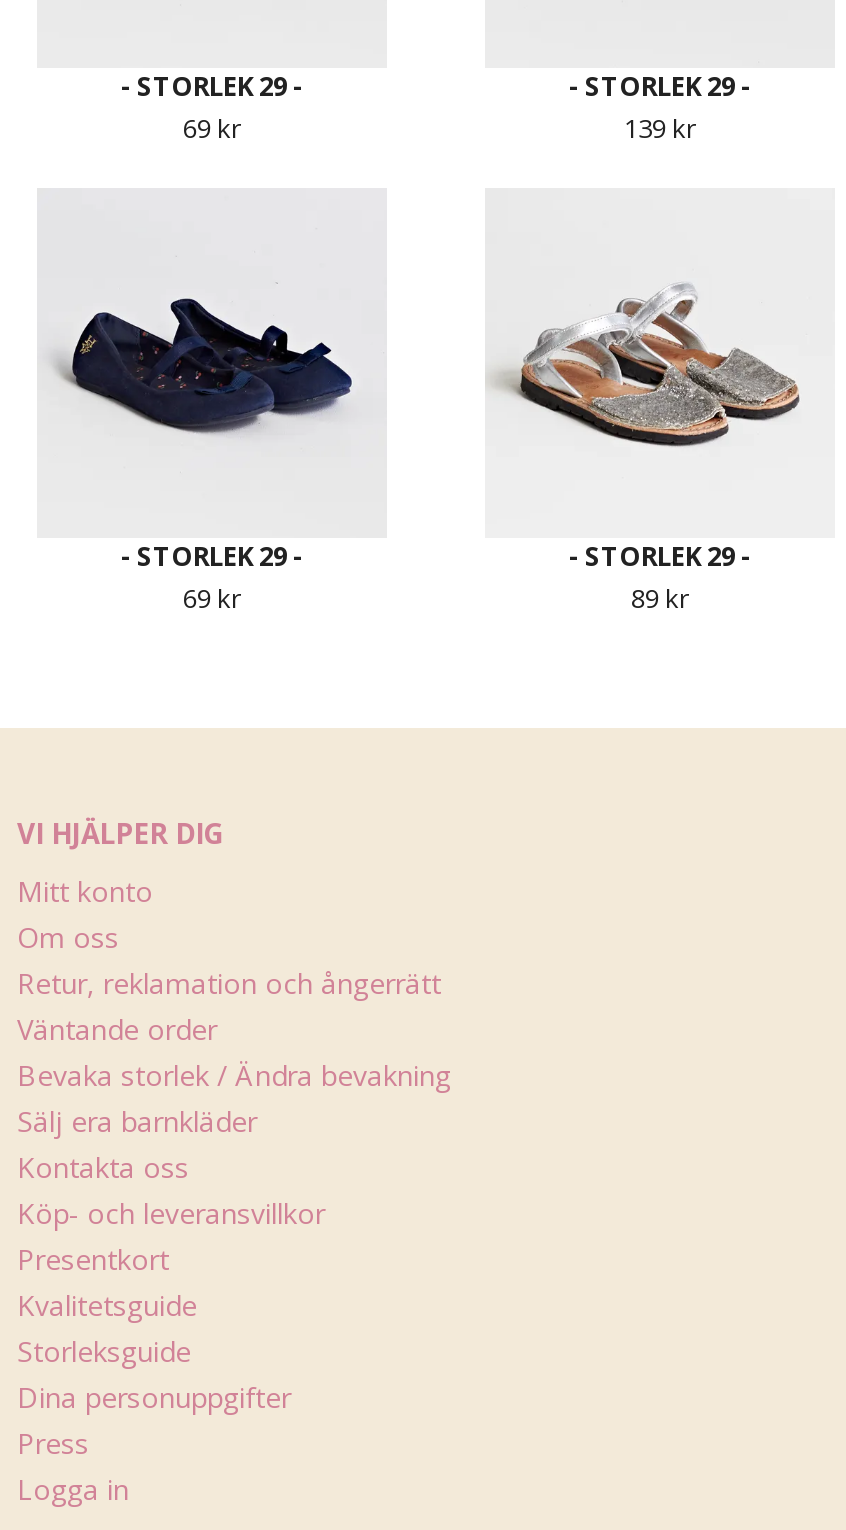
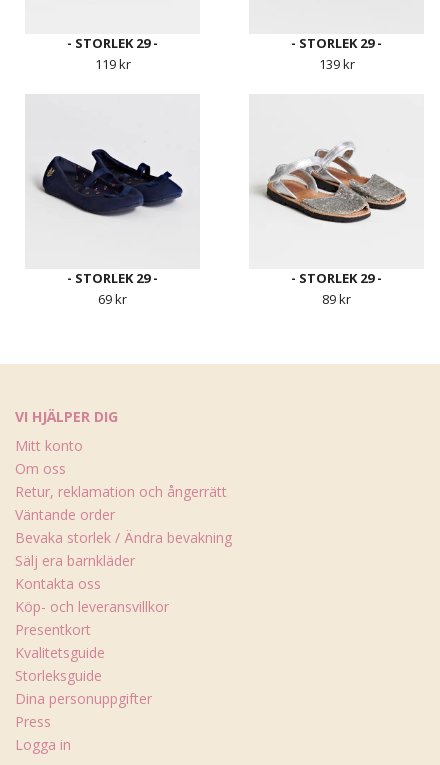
[183,109,241,145] 69 kr -> [94,55,130,73] 119 kr

